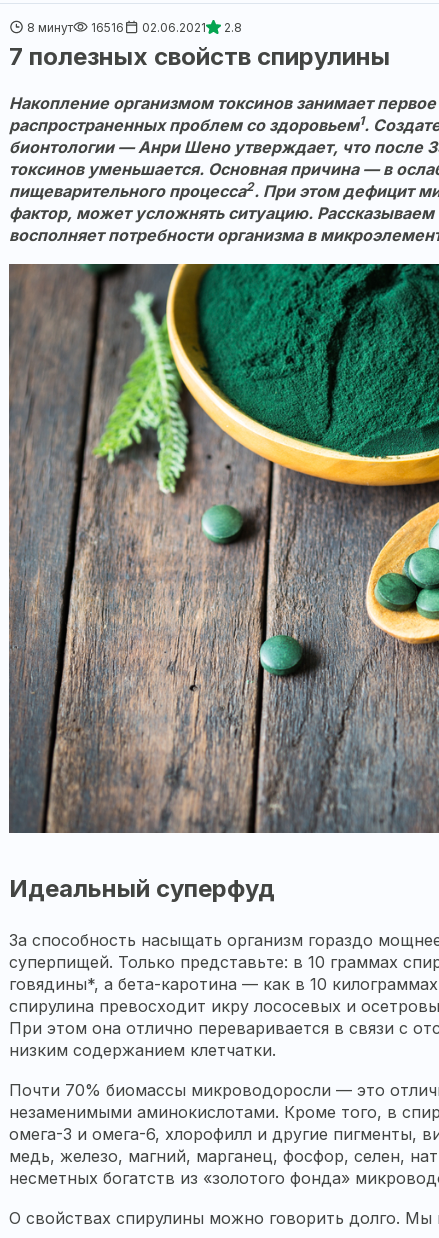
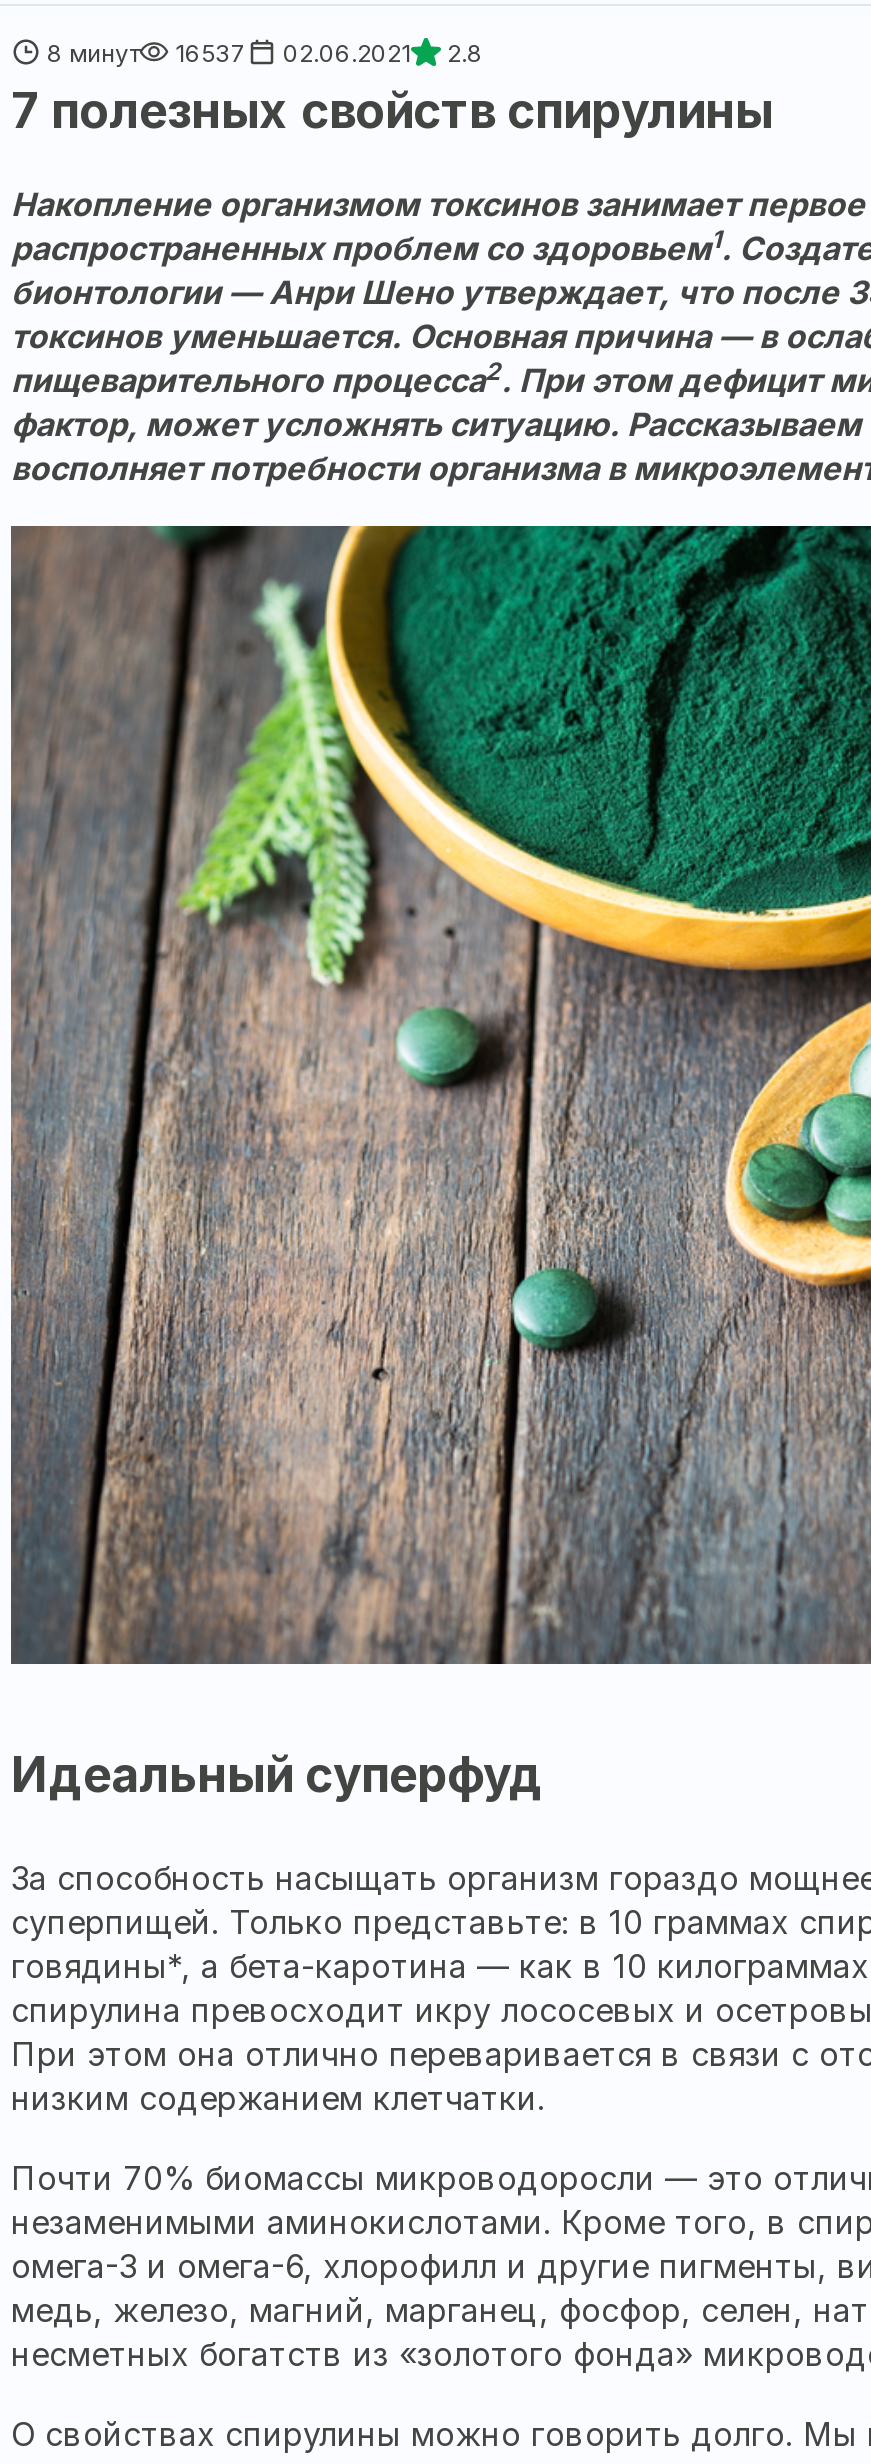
[27,20,242,35] 8 минут 16516 02.06.2021 2.8 -> [47,38,483,68] 8 минут 16537 02.06.2021 2.8

